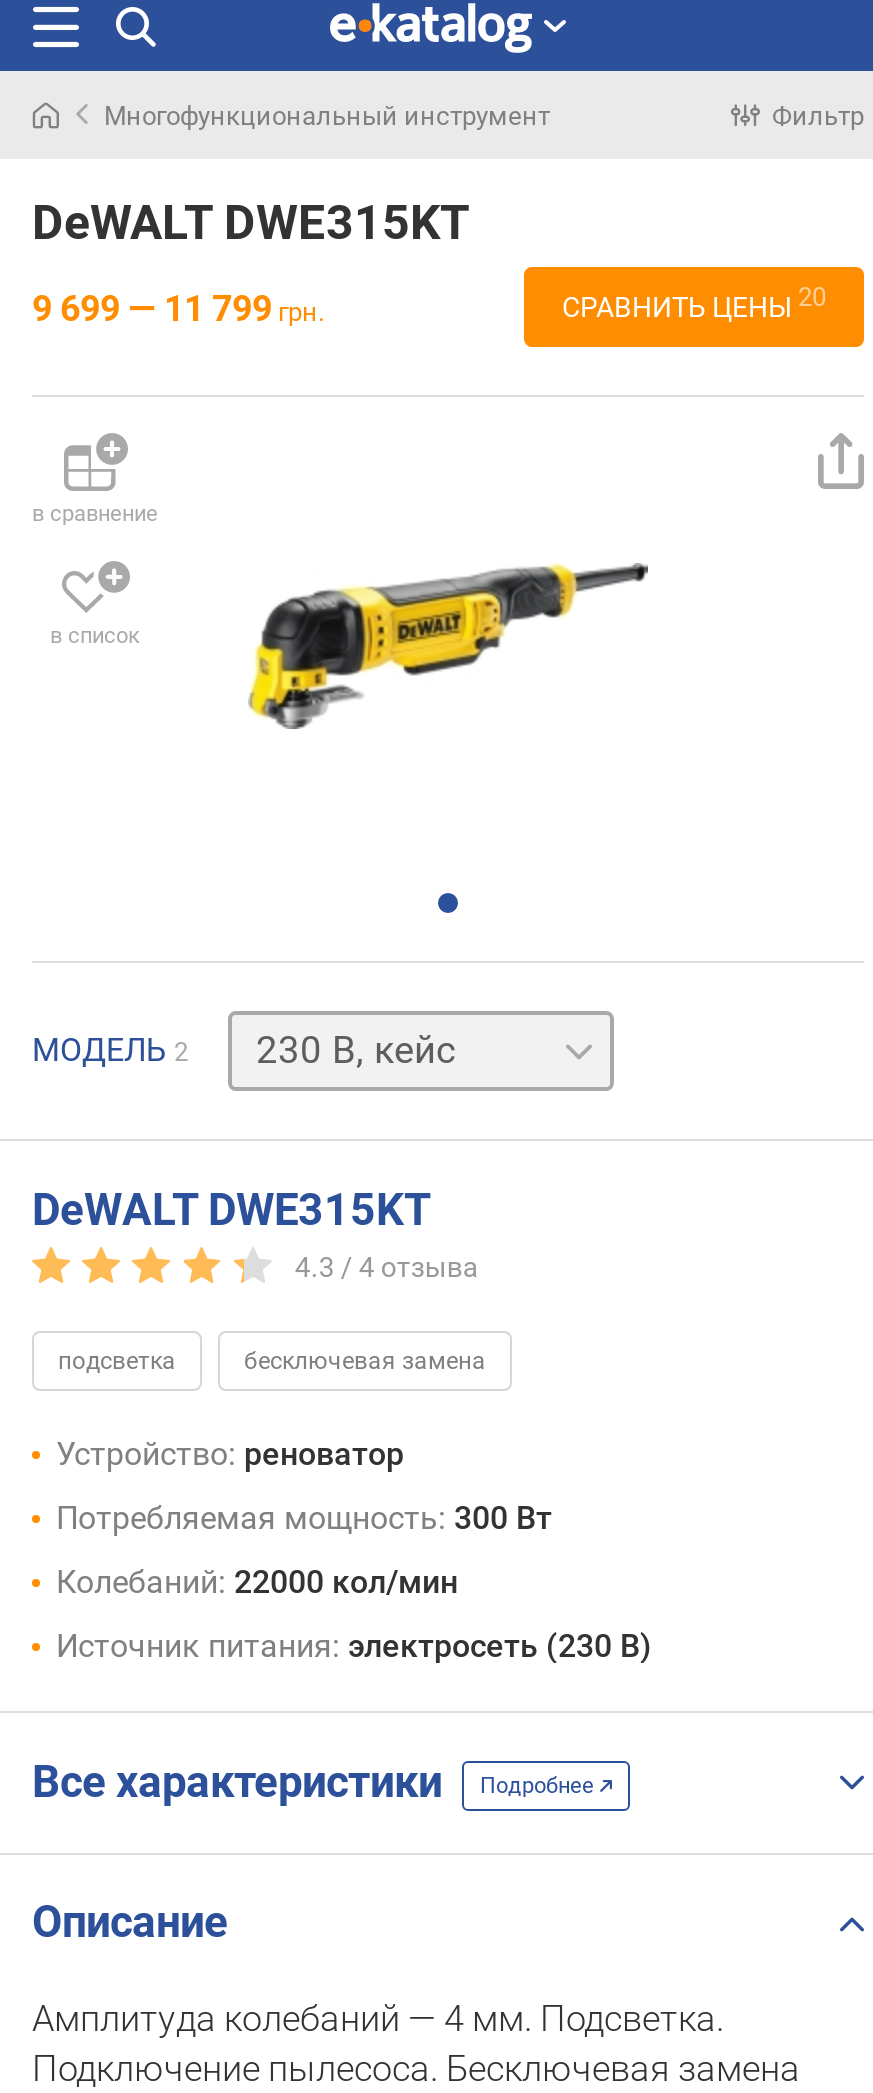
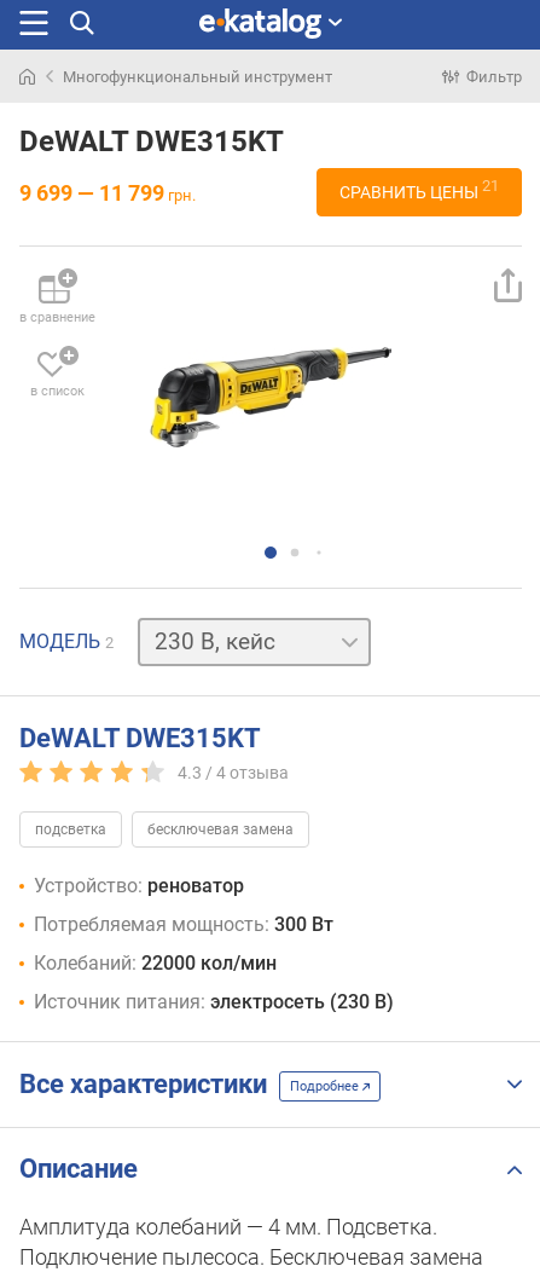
[562,282,826,323] СРАВНИТЬ ЦЕНЫ 20 -> [339,177,499,202] СРАВНИТЬ ЦЕНЫ 21

